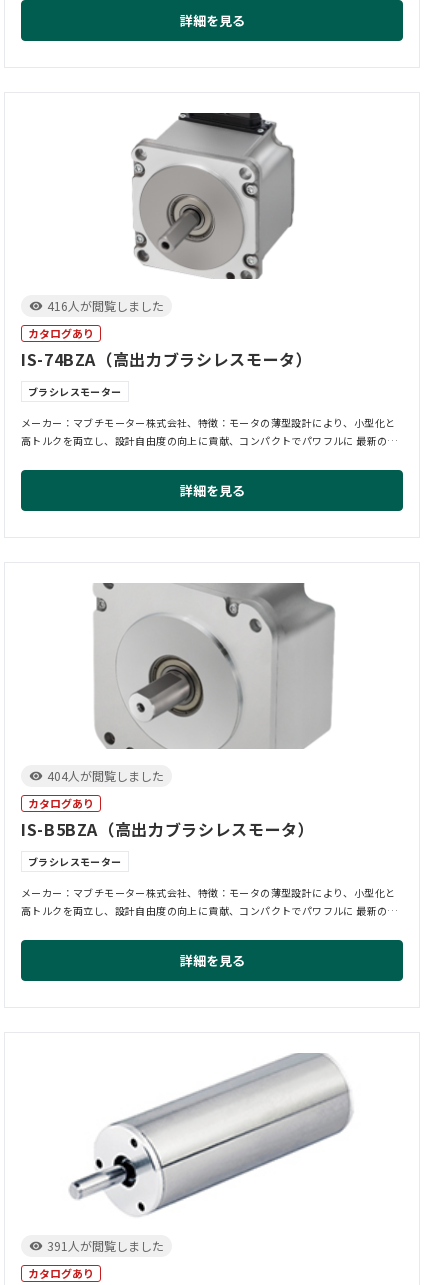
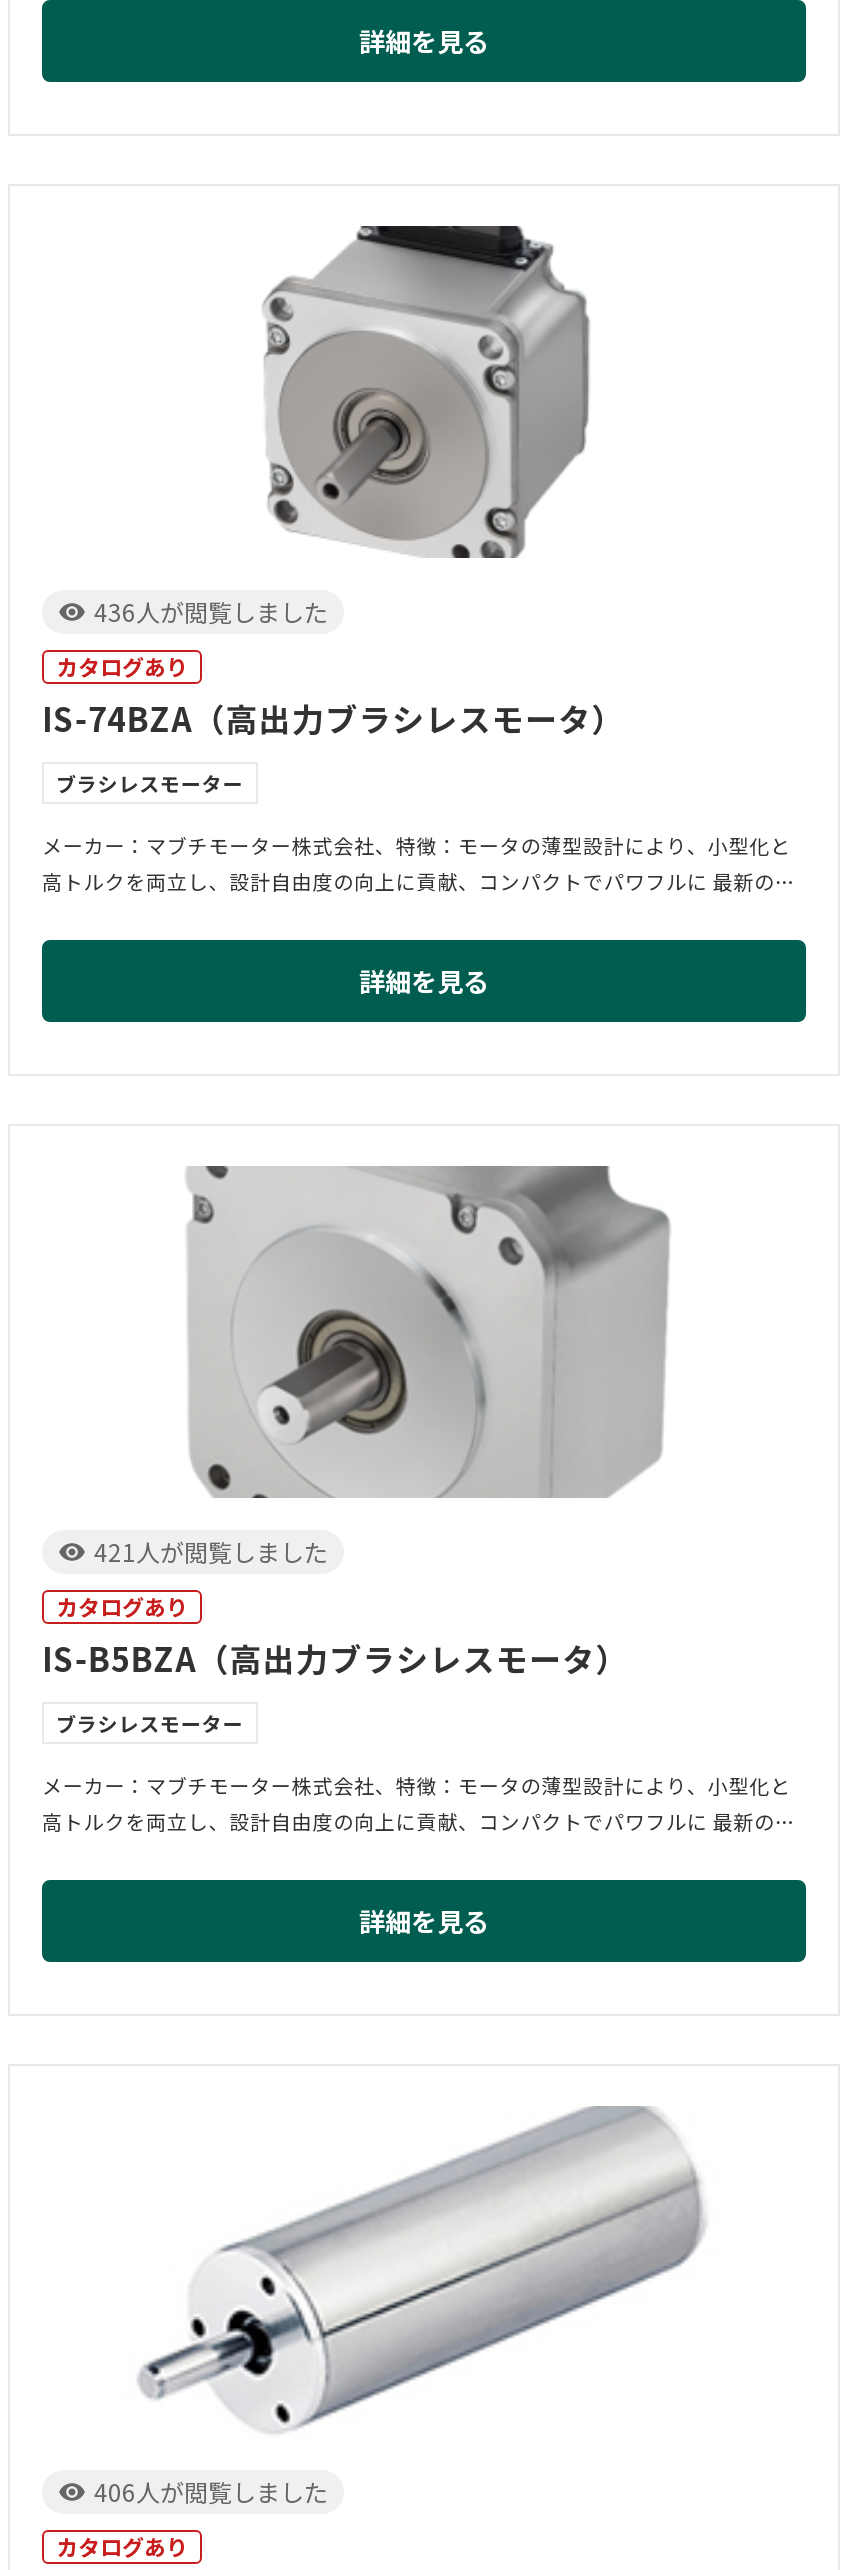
[47,297,164,314] 416人が閲覧しました -> [94,594,328,628] 436人が閲覧しました
[47,767,164,784] 404人が閲覧しました -> [94,1534,328,1568] 421人が閲覧しました
[47,1237,164,1254] 391人が閲覧しました -> [94,2474,328,2508] 406人が閲覧しました

